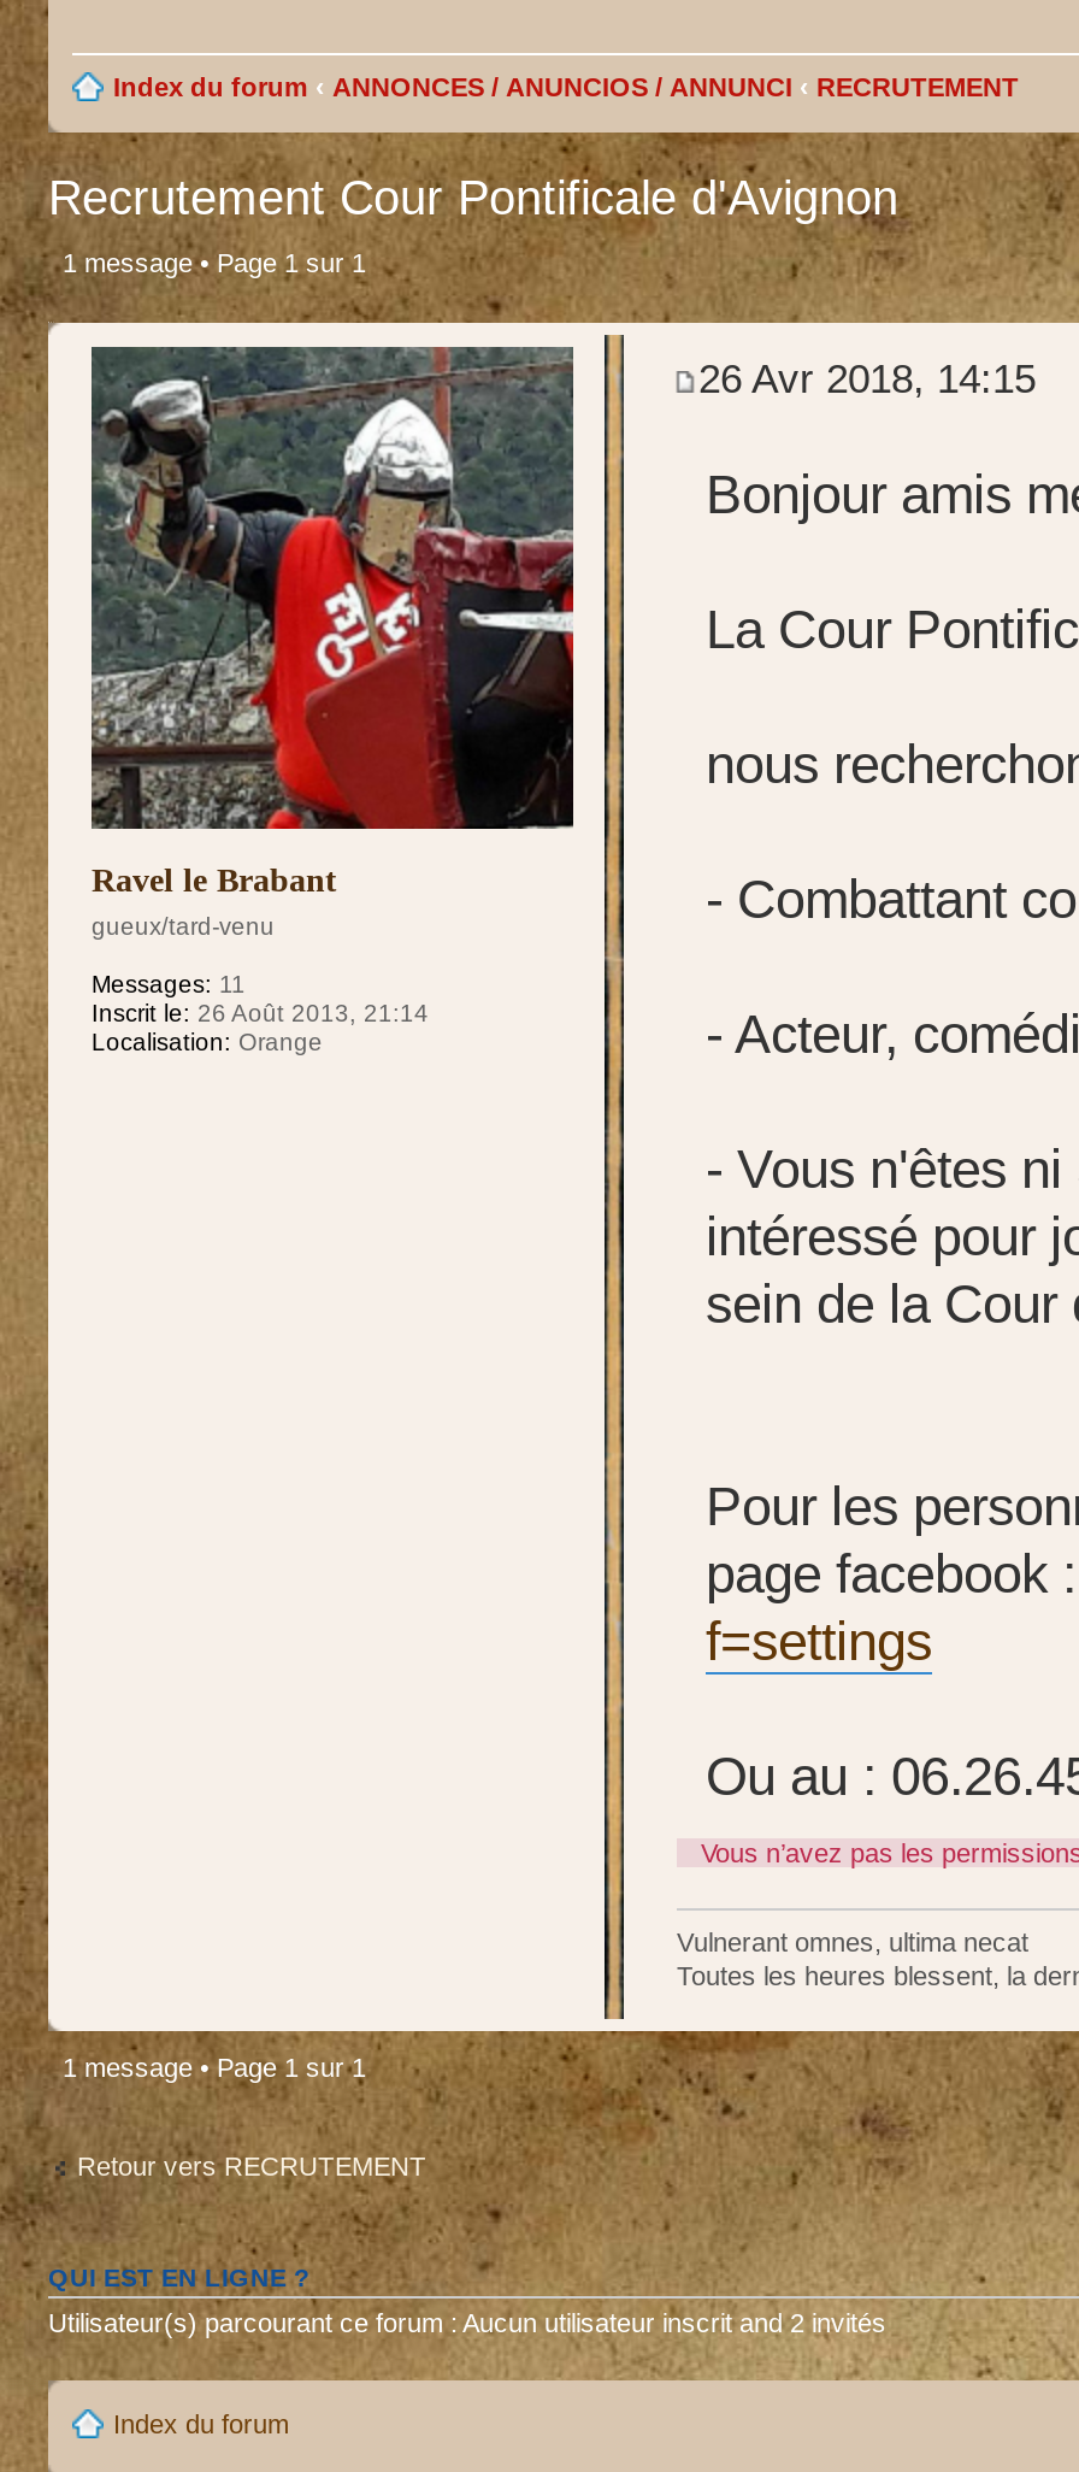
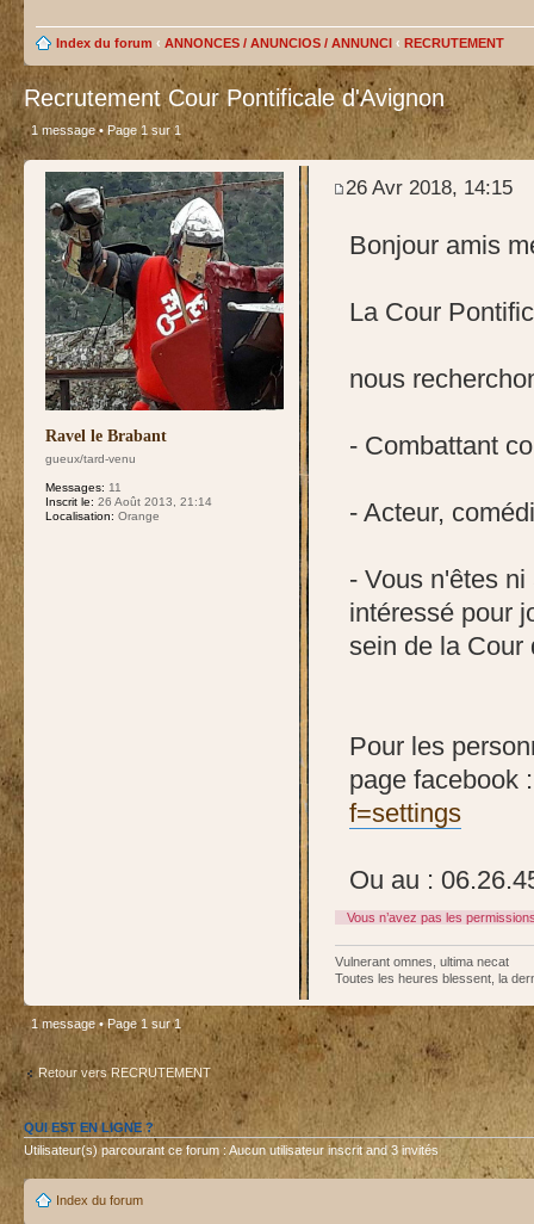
[48,2308,886,2337] Utilisateur(s) parcourant ce forum : Aucun utilisateur inscrit and 2 invités -> [24,1143,439,1157] Utilisateur(s) parcourant ce forum : Aucun utilisateur inscrit and 3 invités

